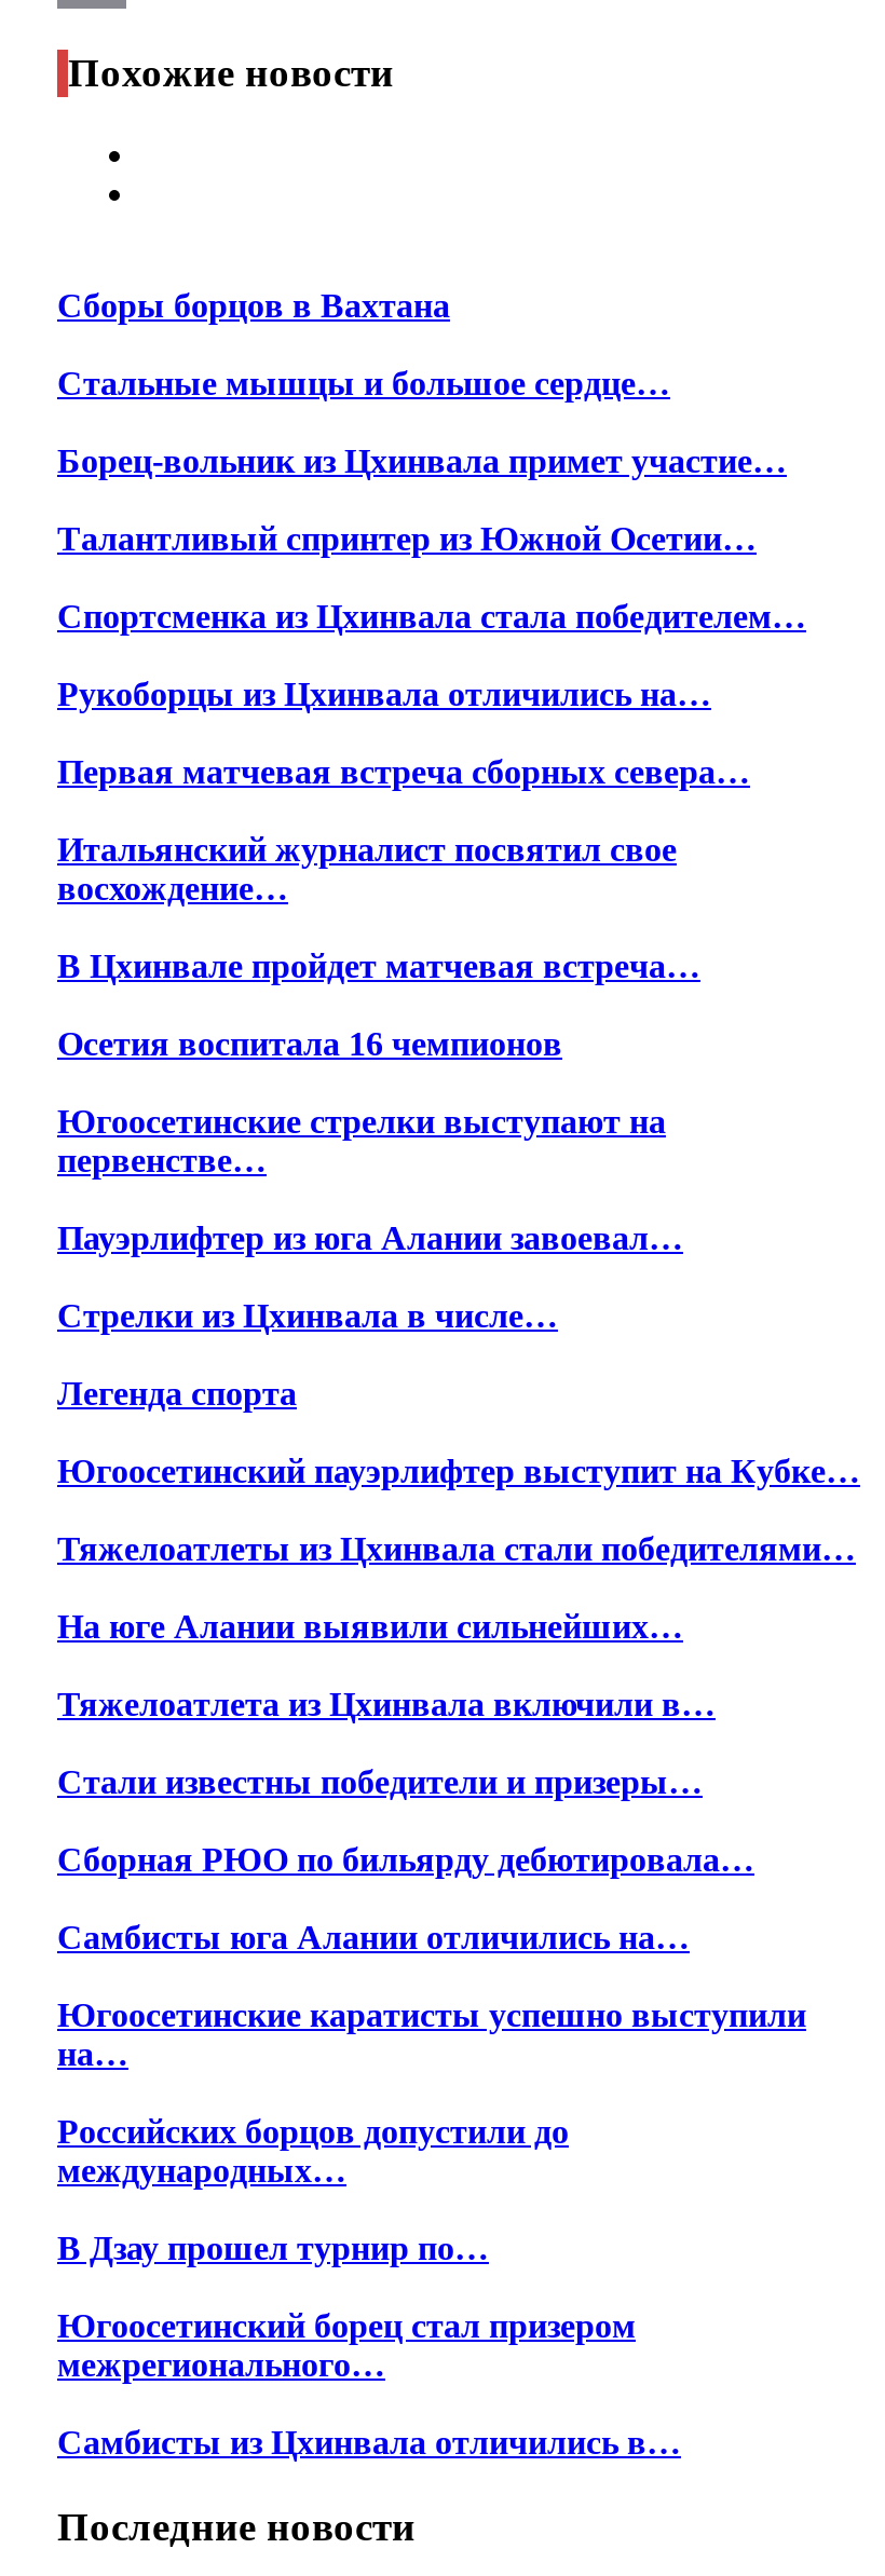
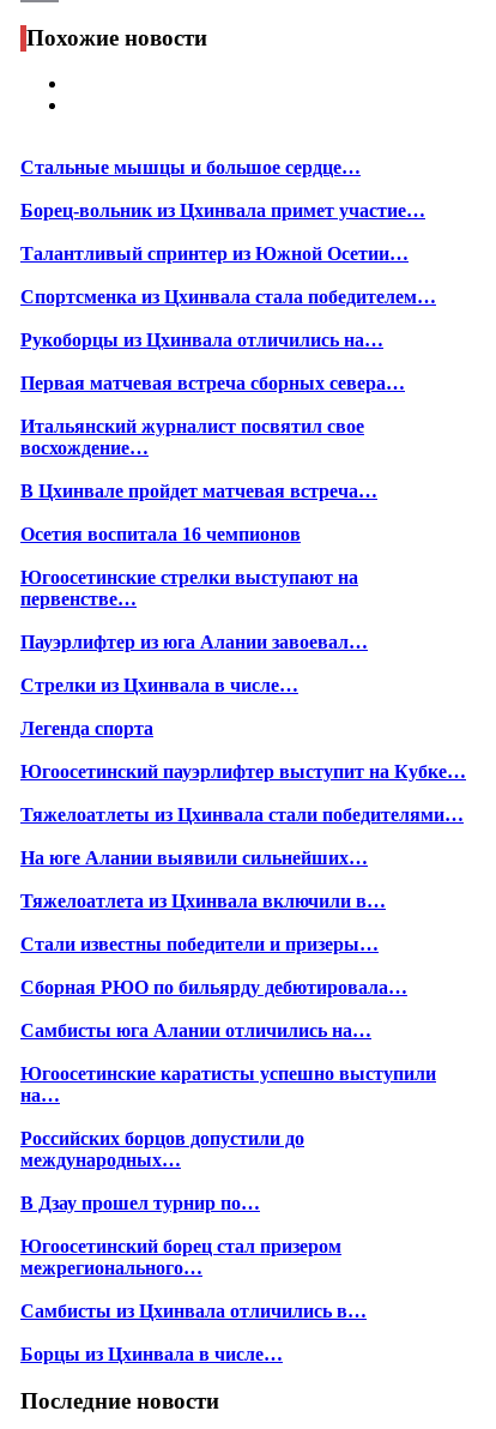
[57,287,450,324] Сборы борцов в Вахтана -> none
moved [57,365,860,2461] -> [20,157,466,1321]: Стальные мышцы и большое сердце… | Борец-вольник из Цхинвала примет участие… | Талантливый спринтер из Южной Осетии… | ... | межрегионального… | Самбисты из Цхинвала отличились в…
none -> [20,1344,283,1365] Борцы из Цхинвала в числе…

